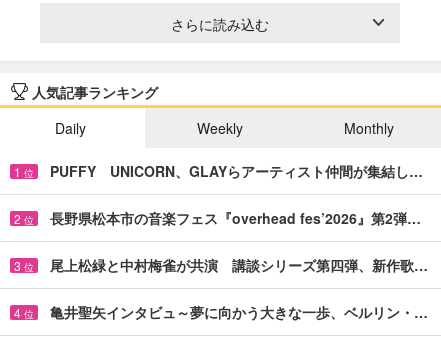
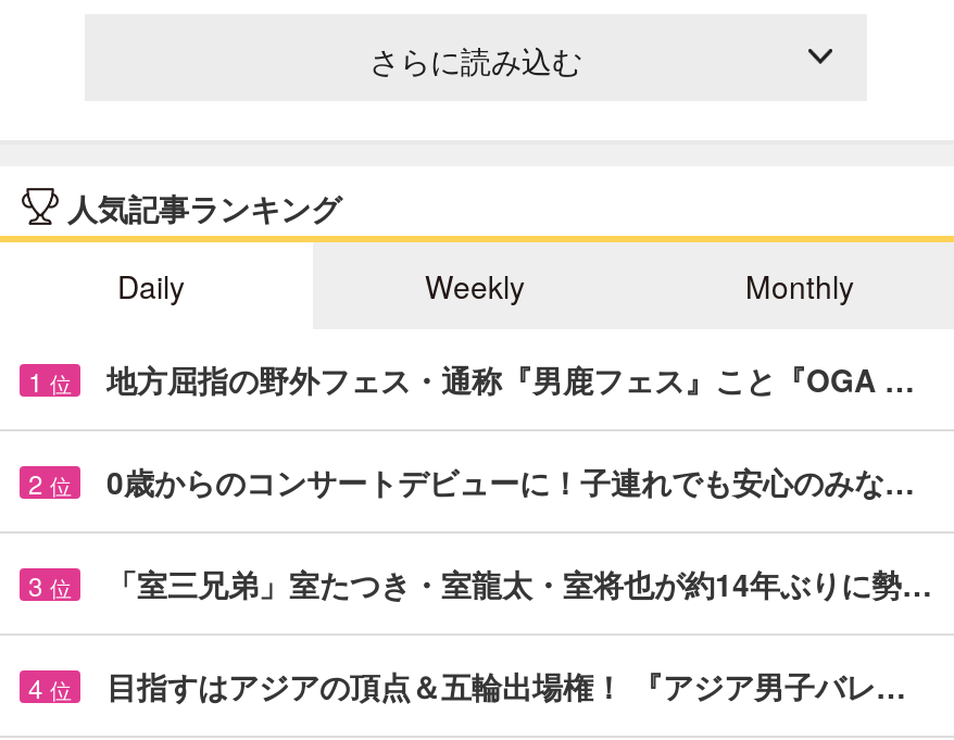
[50,161,423,181] PUFFY UNICORN、GLAYらアーティスト仲間が集結し… -> [106,357,915,401] 地方屈指の野外フェス・通称『男鹿フェス』こと『OGA …
[50,208,421,228] 長野県松本市の音楽フェス『overhead fes’2026』第2弾… -> [106,459,915,503] 0歳からのコンサートデビューに！子連れでも安心のみな…
[50,255,428,275] 尾上松緑と中村梅雀が共演 講談シリーズ第四弾、新作歌… -> [106,561,932,605] 「室三兄弟」室たつき・室龍太・室将也が約14年ぶりに勢…
[50,302,428,322] 亀井聖矢インタビュ～夢に向かう大きな一歩、ベルリン・… -> [106,664,906,707] 目指すはアジアの頂点＆五輪出場権！ 『アジア男子バレ…

